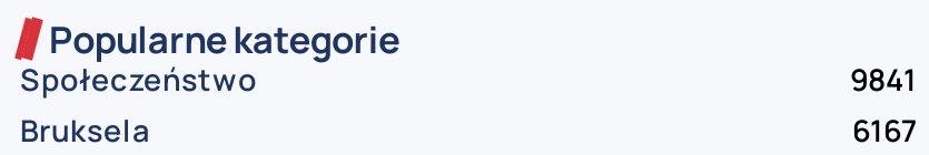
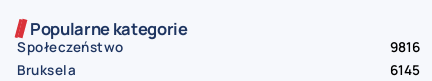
[850,59,917,99] 9841 -> [390,37,420,55] 9816
[852,110,917,149] 6167 -> [390,60,420,78] 6145

